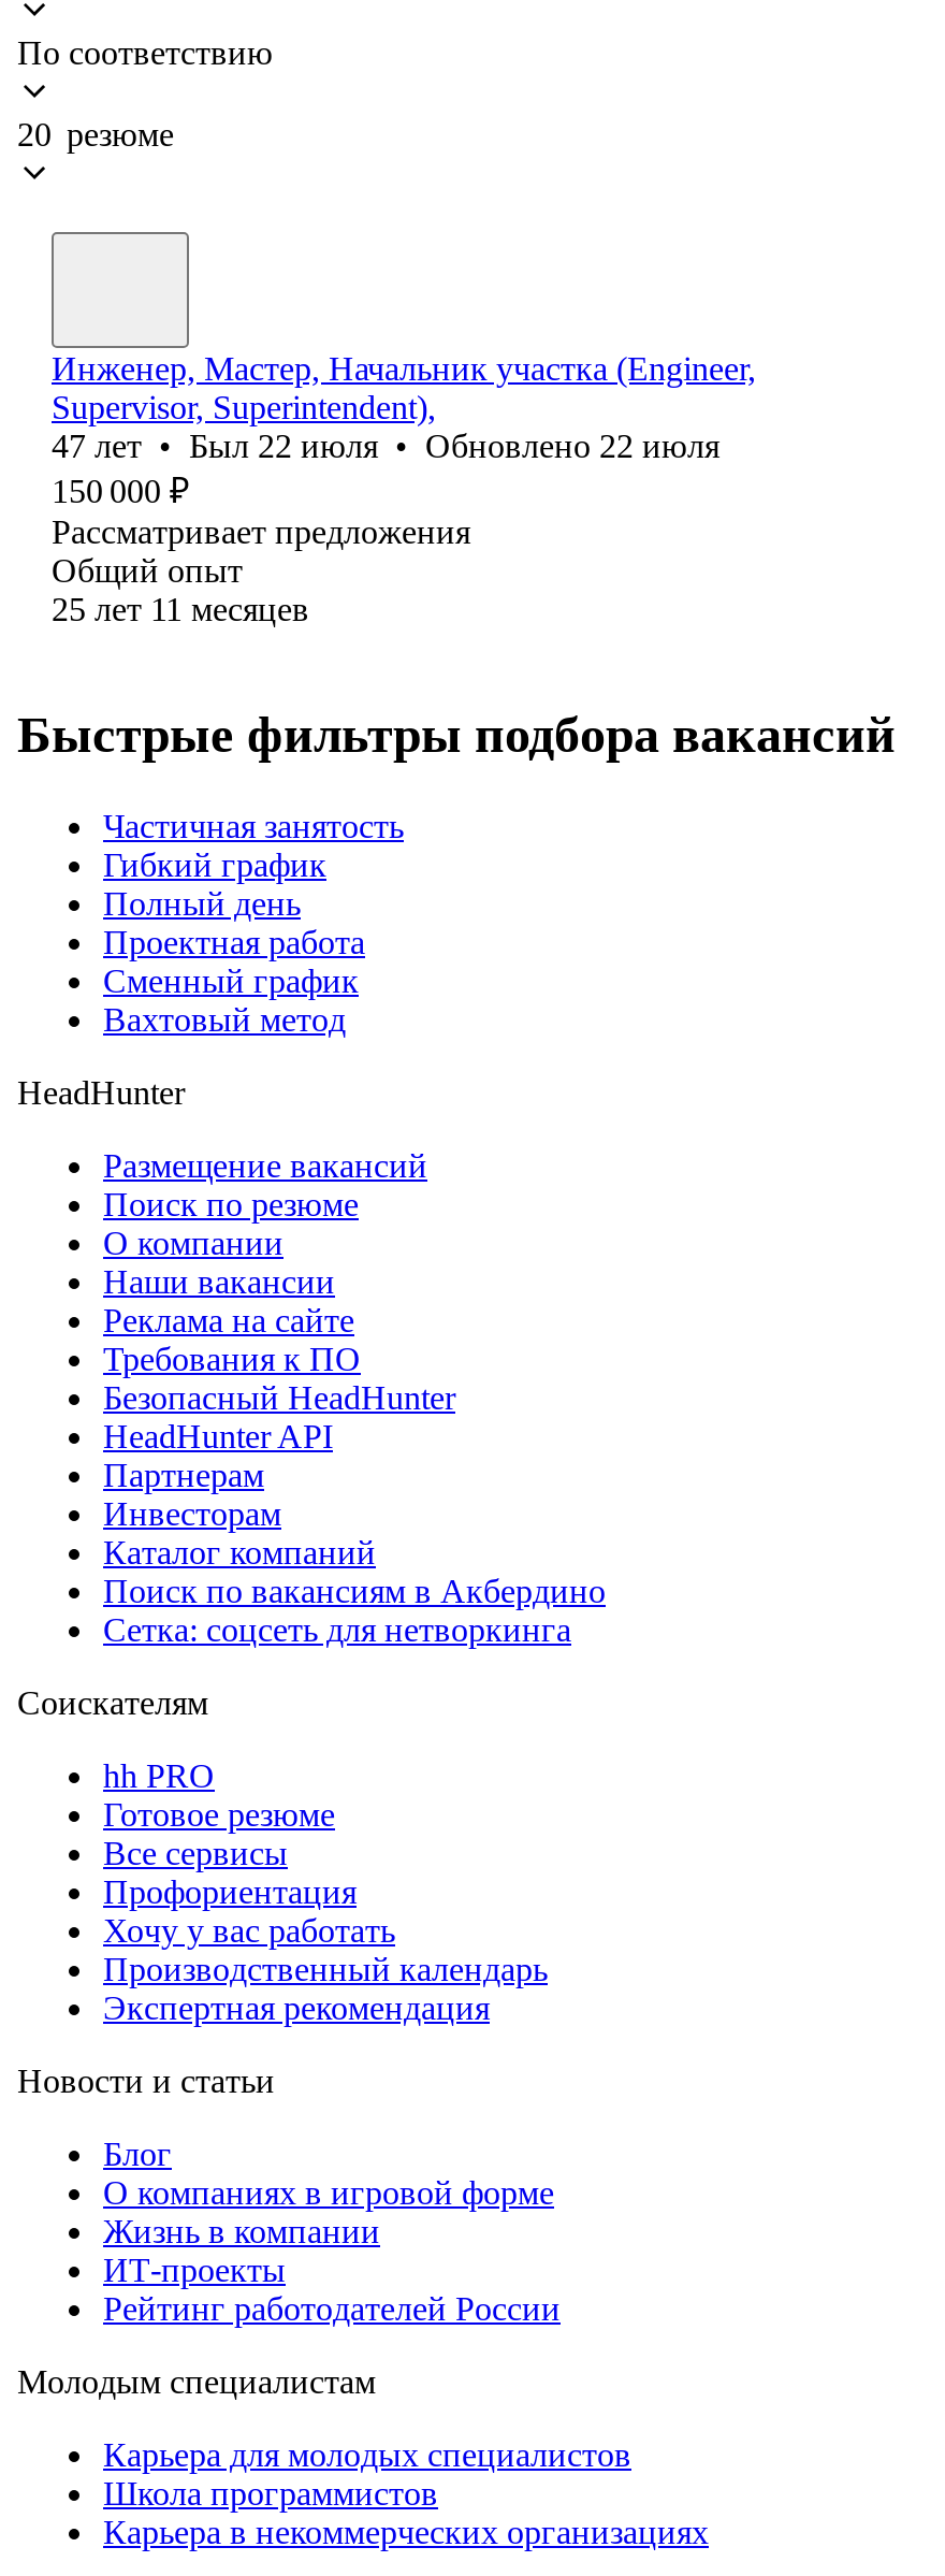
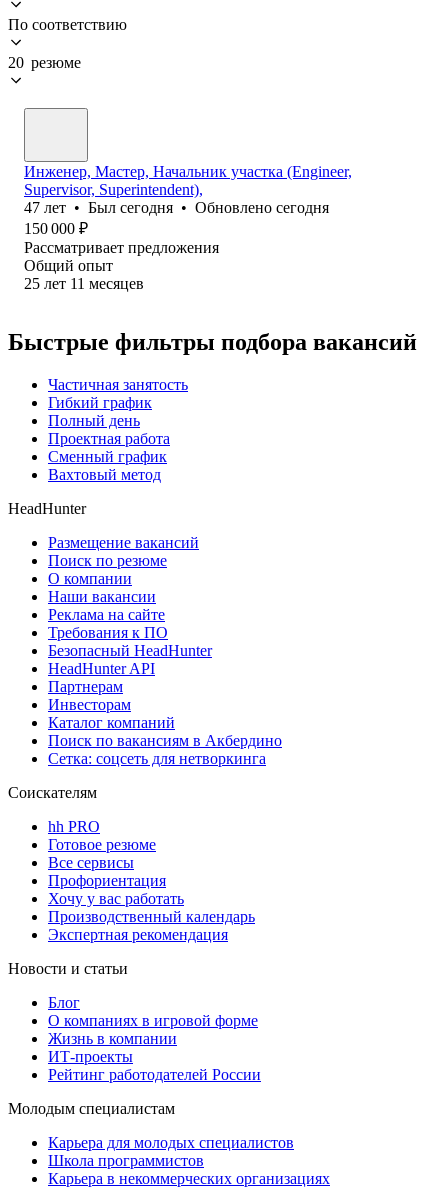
[52,427,719,464] 47 лет • Был 22 июля • Обновлено 22 июля -> [24,199,329,216] 47 лет • Был сегодня • Обновлено сегодня

